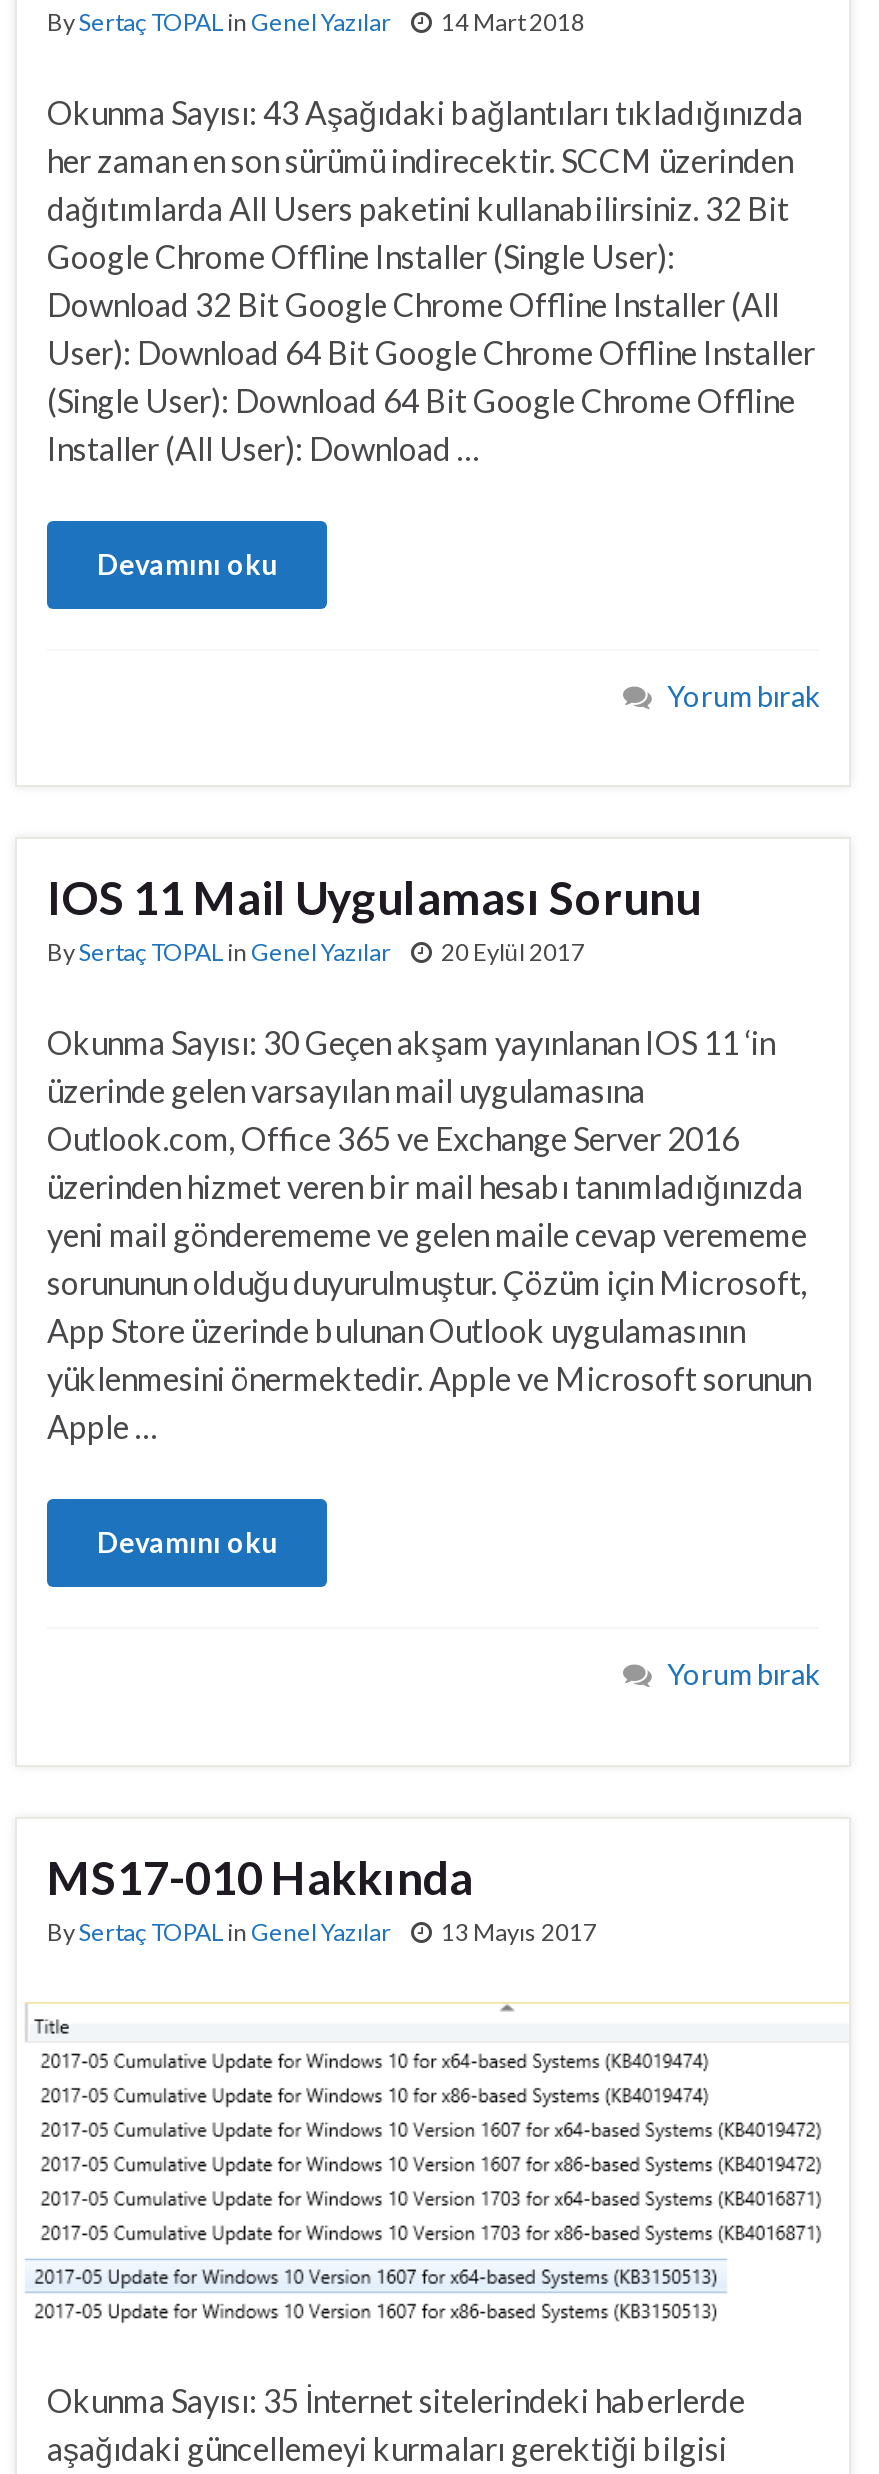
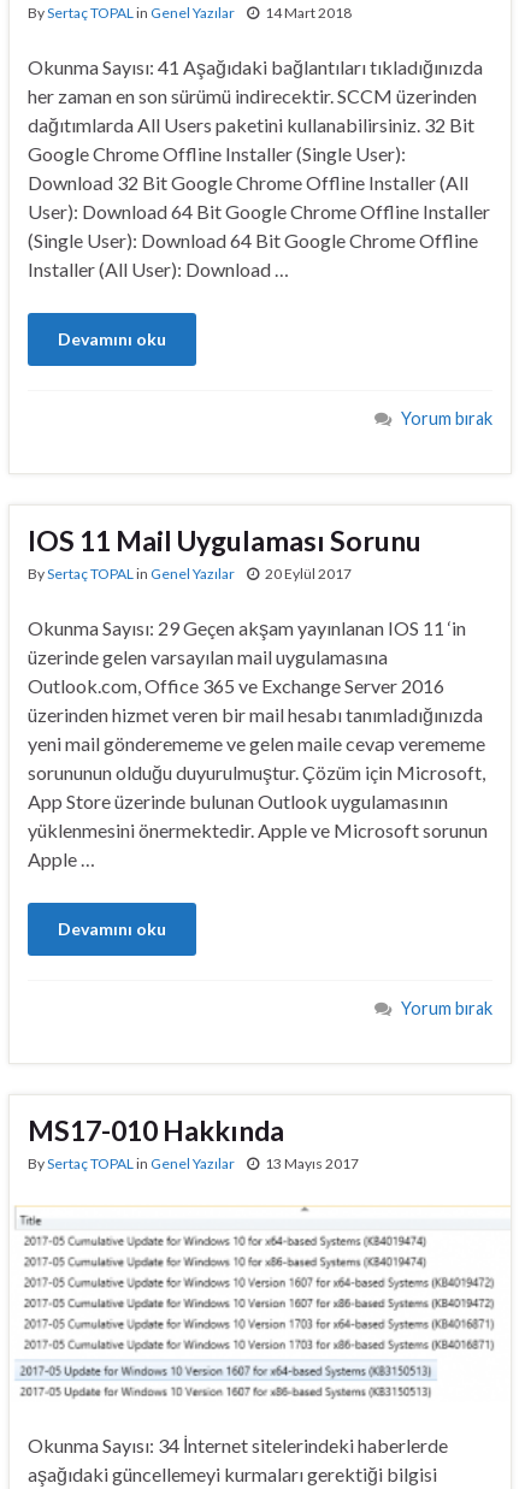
[47,93,803,131] Okunma Sayısı: 43 Aşağıdaki bağlantıları tıkladığınızda -> [28,56,483,79] Okunma Sayısı: 41 Aşağıdaki bağlantıları tıkladığınızda
[47,1024,775,1062] Okunma Sayısı: 30 Geçen akşam yayınlanan IOS 11 ‘in -> [28,616,466,639] Okunma Sayısı: 29 Geçen akşam yayınlanan IOS 11 ‘in
[47,2381,745,2419] Okunma Sayısı: 35 İnternet sitelerindeki haberlerde -> [28,1433,448,1456] Okunma Sayısı: 34 İnternet sitelerindeki haberlerde

